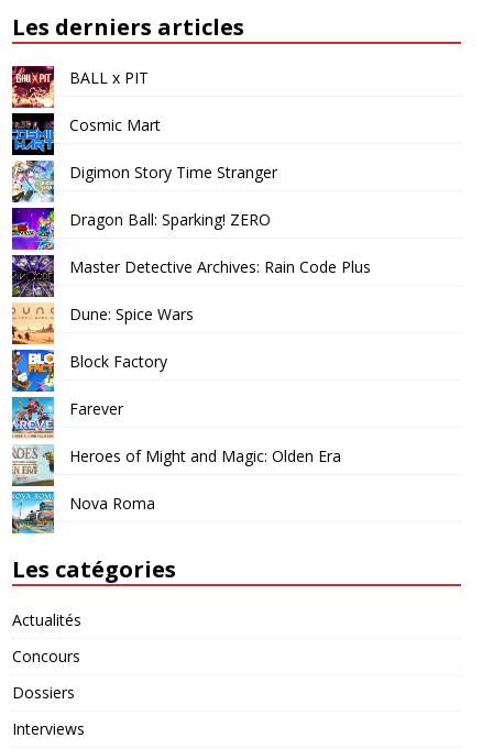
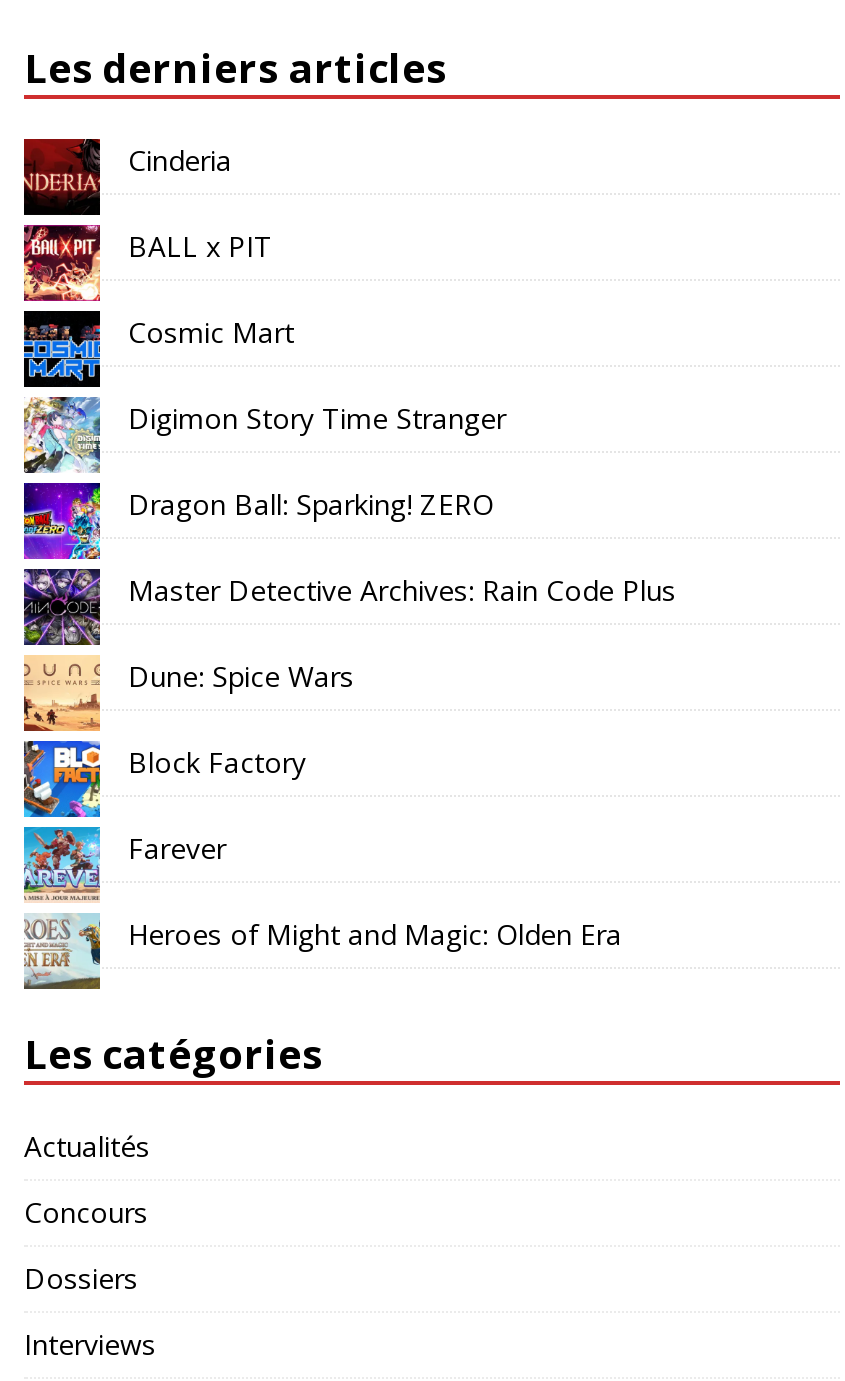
none -> [22,137,232,217] [image] | Cinderia
moved [69,67,371,466] -> [128,227,676,953]: BALL x PIT | Cosmic Mart | Digimon Story Time Stranger | ... | Farever | Heroes of Might and Magic: Olden Era
[11,491,155,535] [image] | Nova Roma -> none

